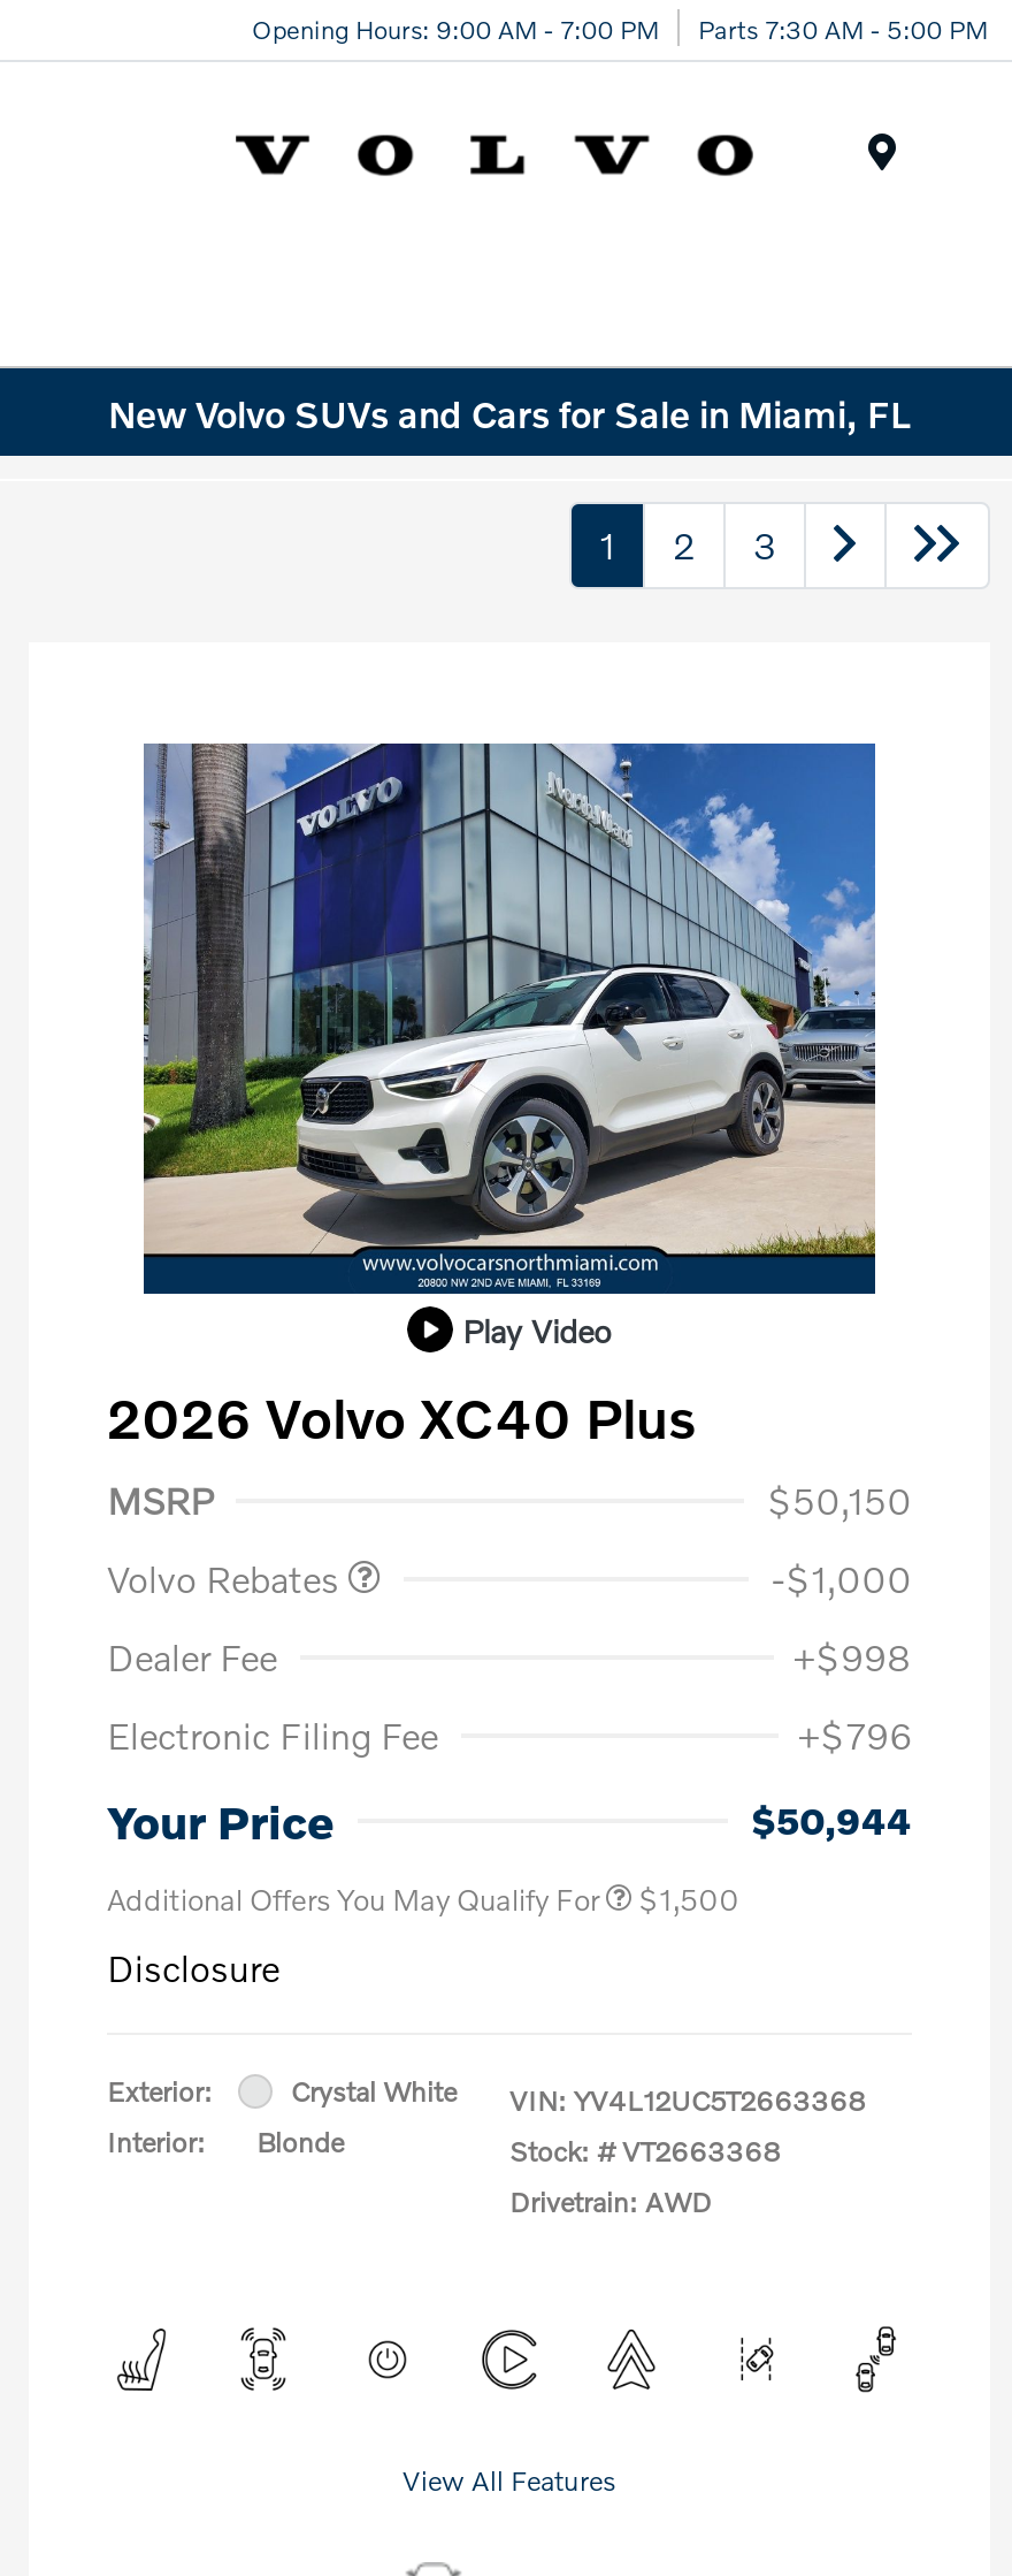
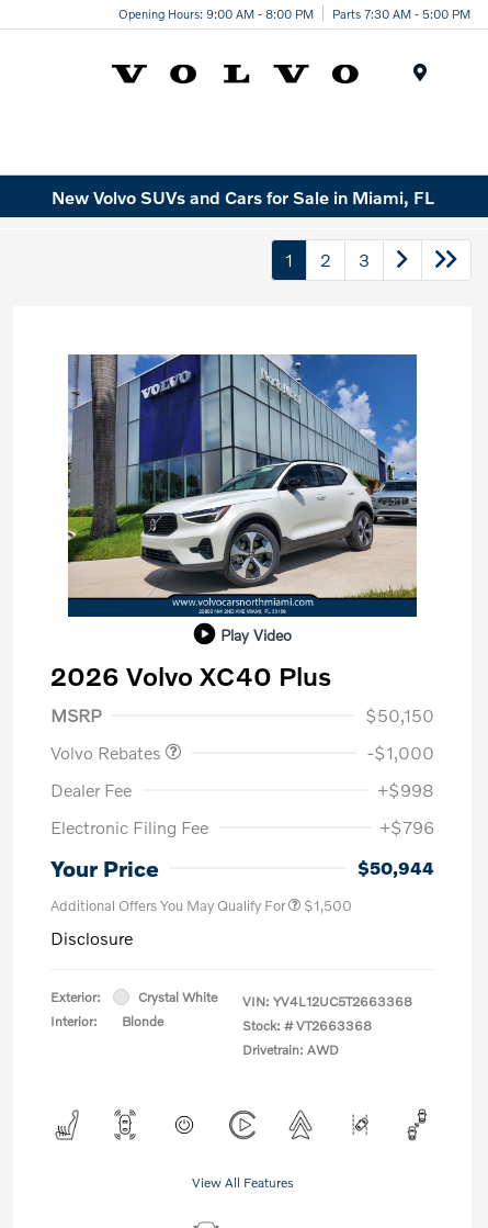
[252,10,659,43] Opening Hours: 9:00 AM - 7:00 PM -> [118,5,314,20] Opening Hours: 9:00 AM - 8:00 PM

